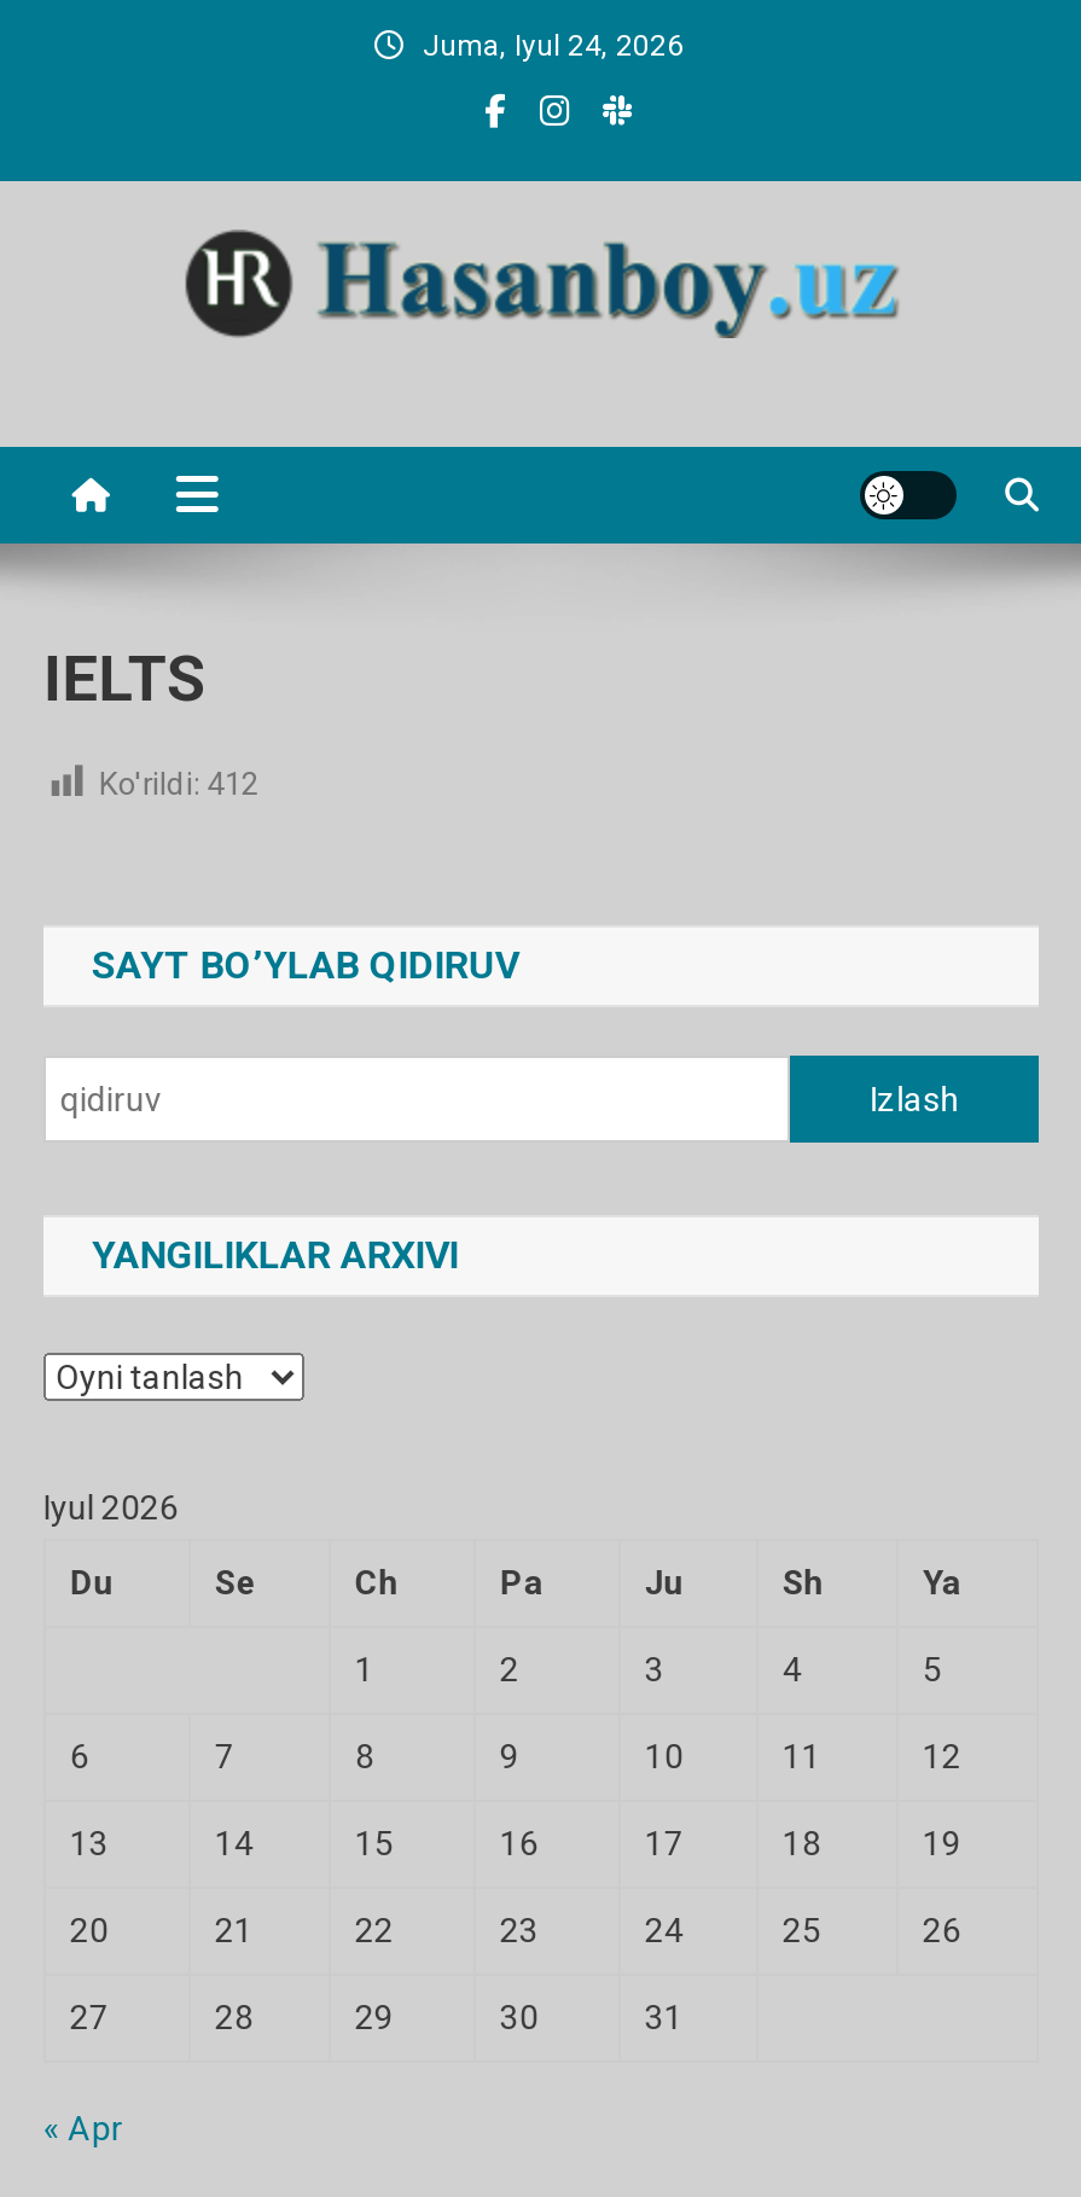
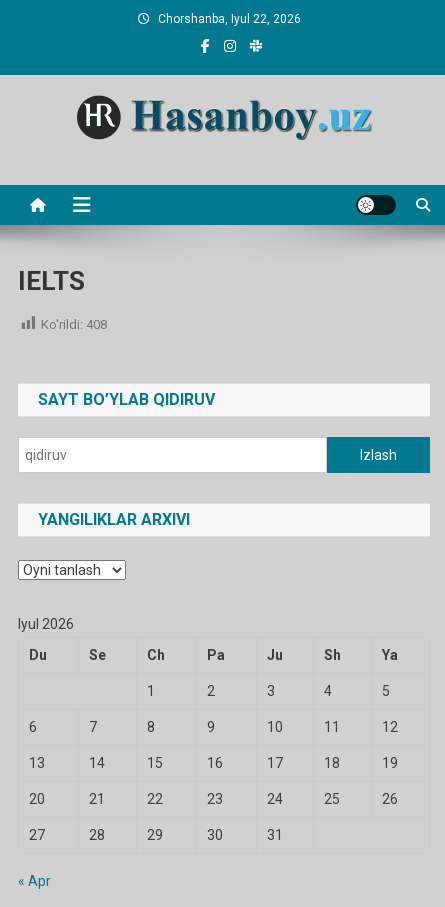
[423,29,684,63] Juma, Iyul 24, 2026 -> [157,12,300,26] Chorshanba, Iyul 22, 2026
[99,766,258,802] Ko'rildi: 412 -> [41,317,107,332] Ko'rildi: 408

